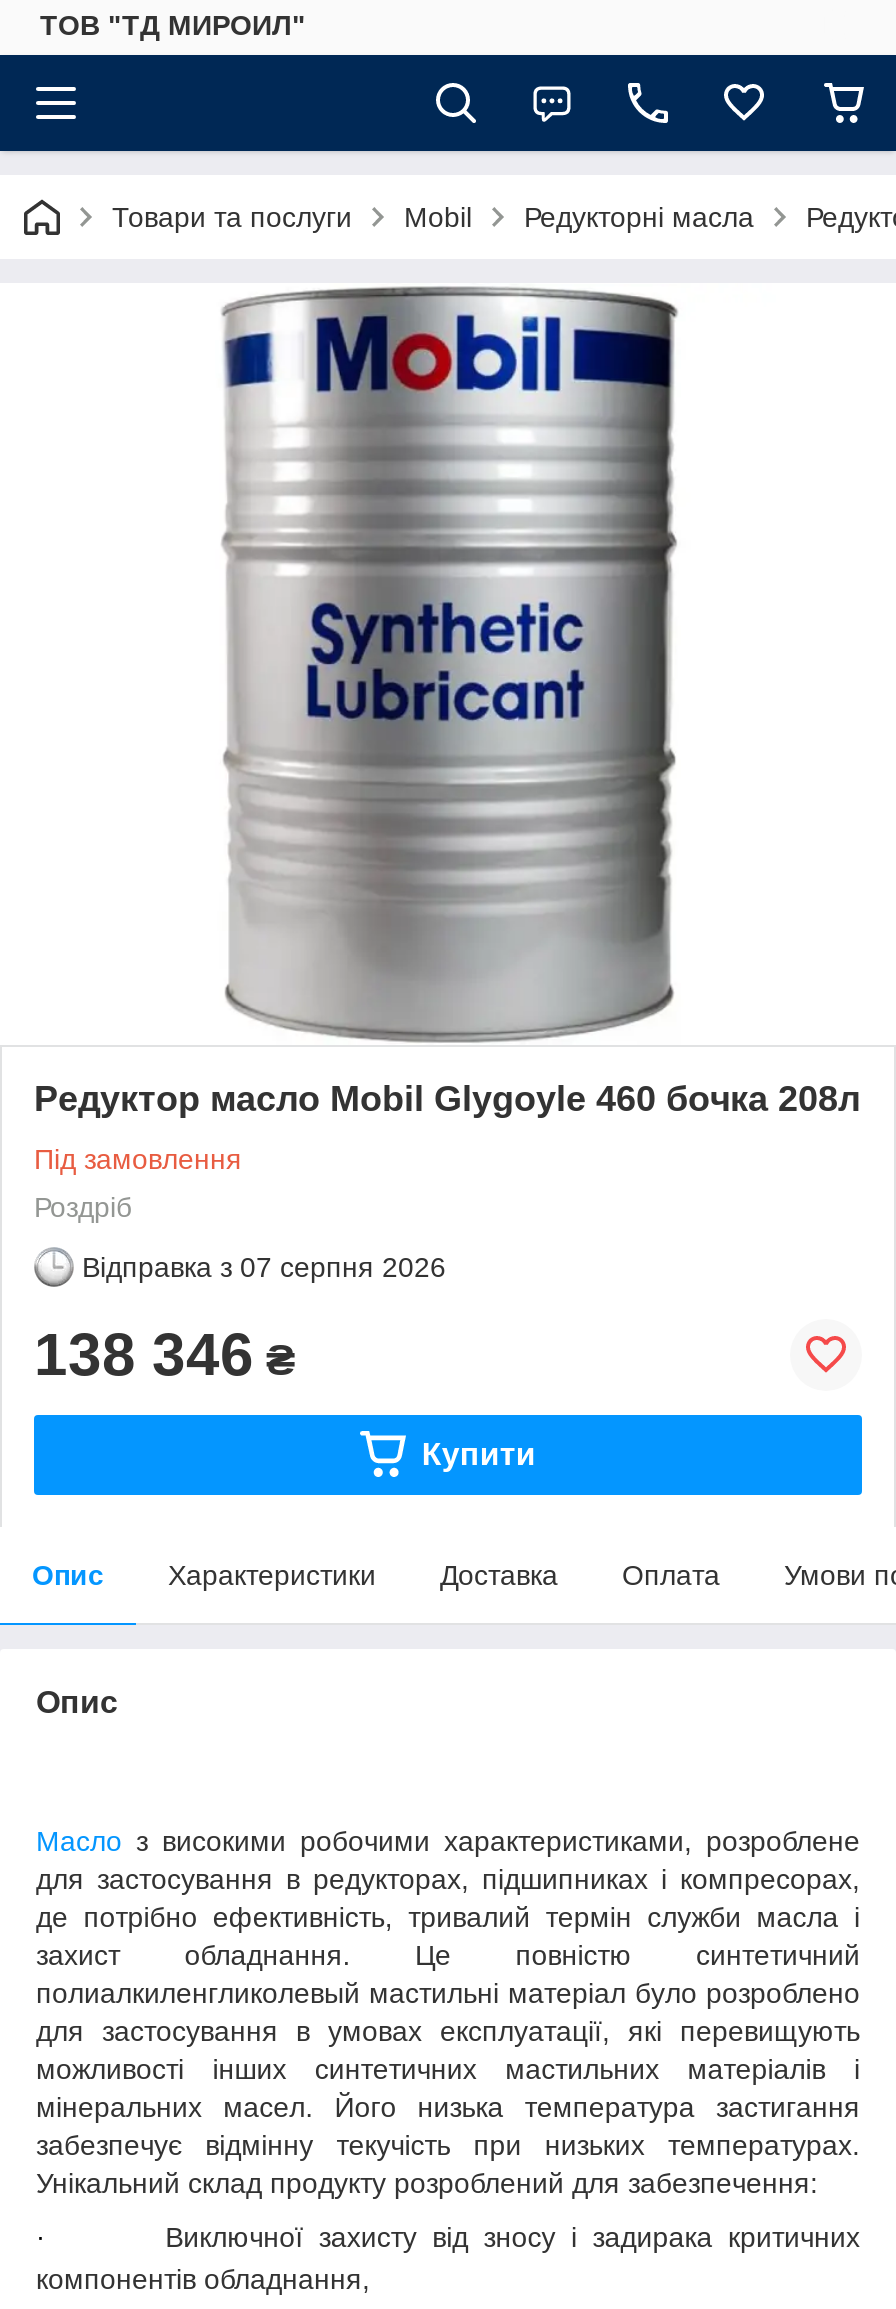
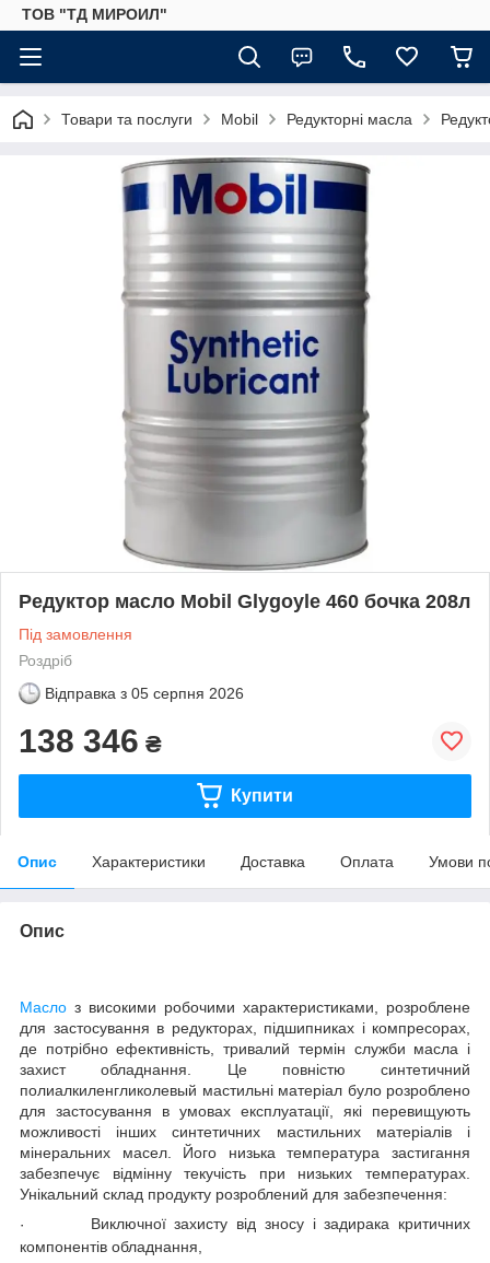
[82,1251,446,1283] Відправка з 07 серпня 2026 -> [45,684,244,702] Відправка з 05 серпня 2026

